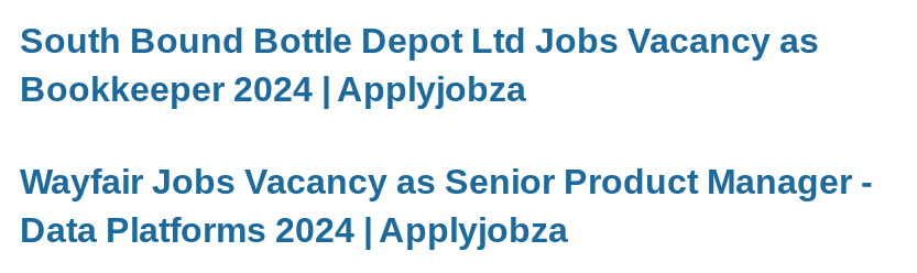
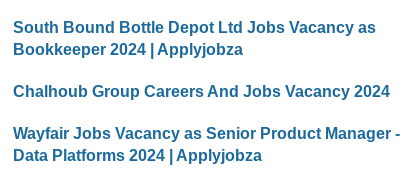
none -> [13,83,390,100] Chalhoub Group Careers And Jobs Vacancy 2024

